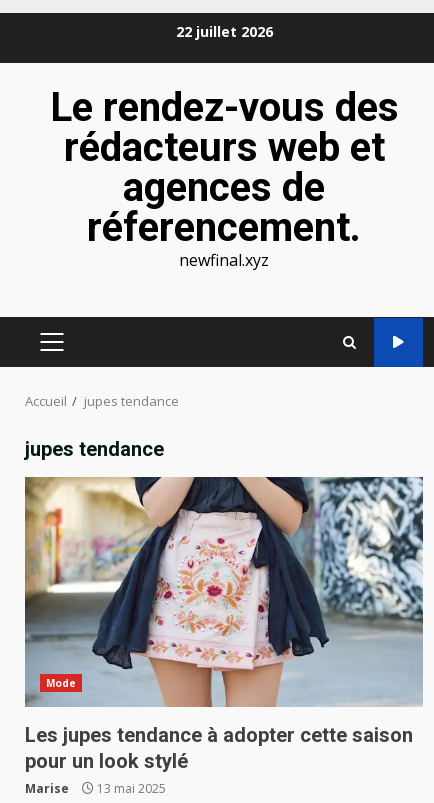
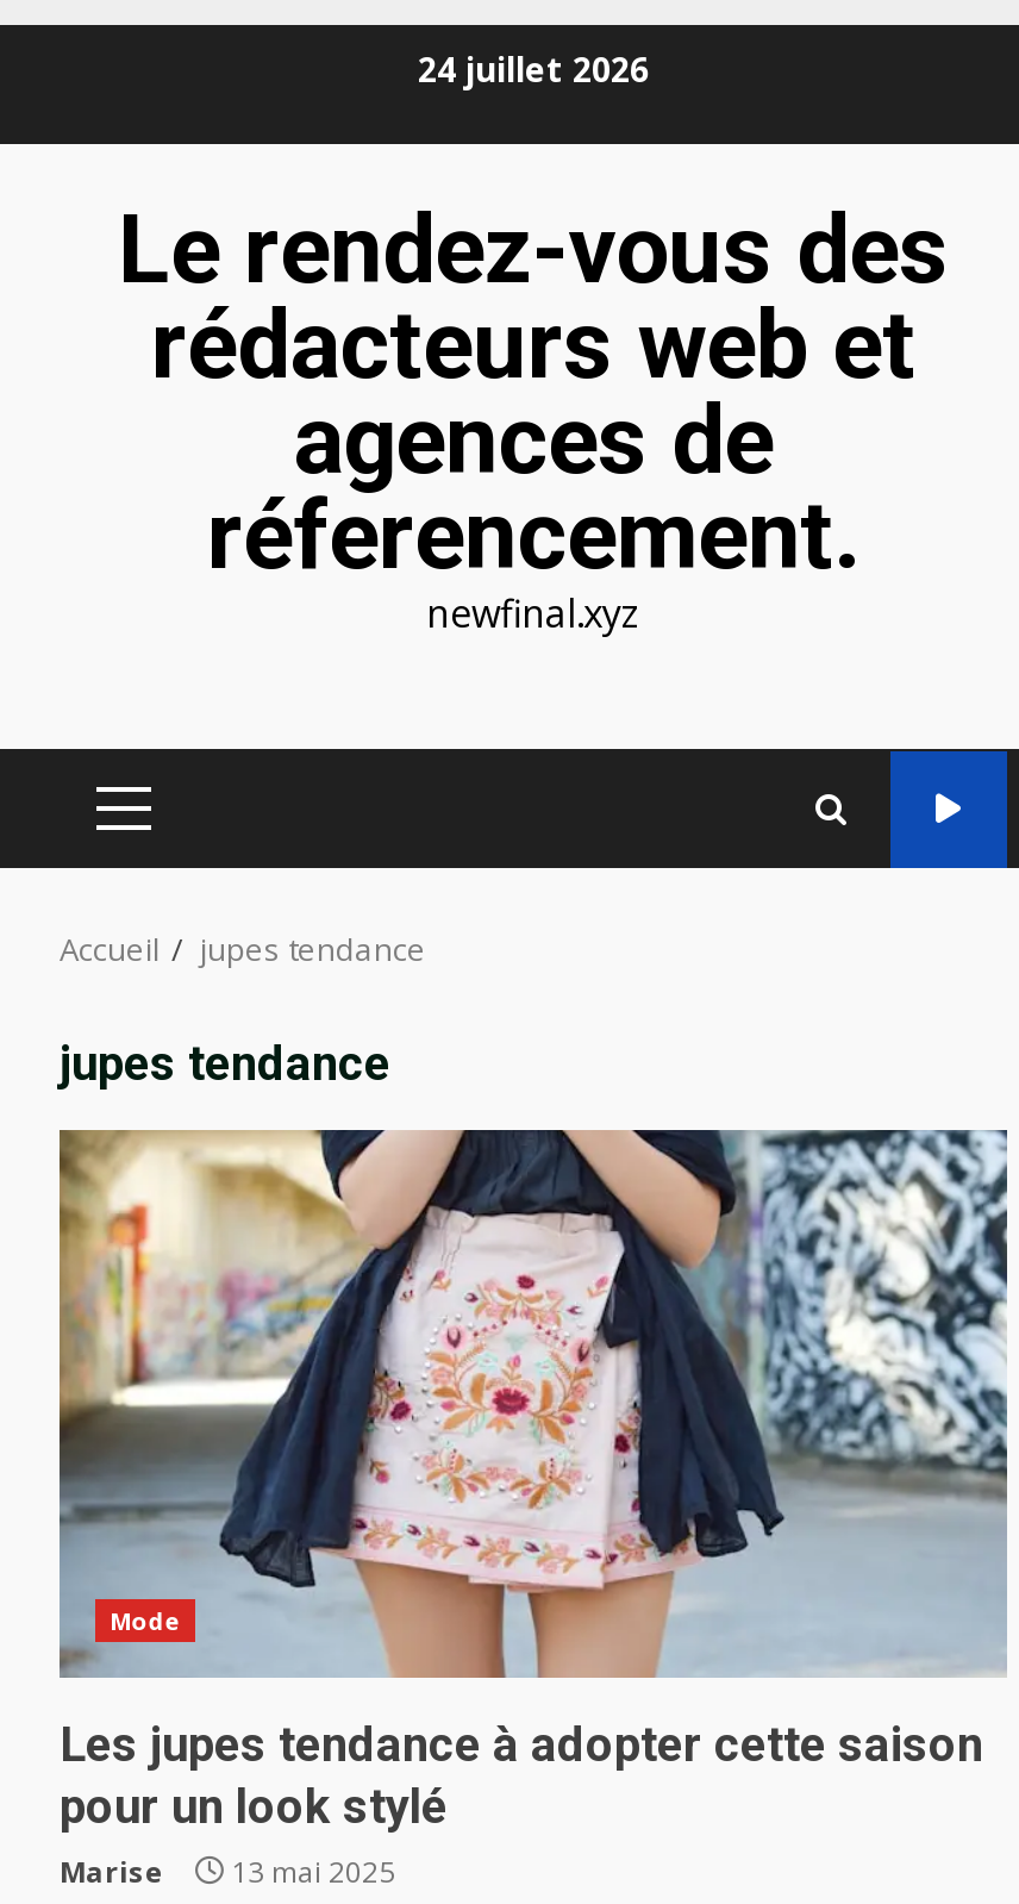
[175,21,272,40] 22 juillet 2026 -> [418,45,649,90] 24 juillet 2026

